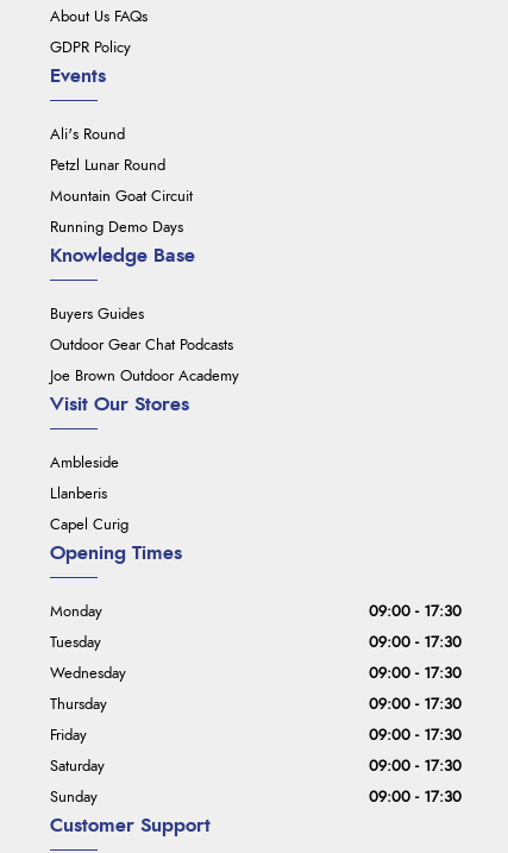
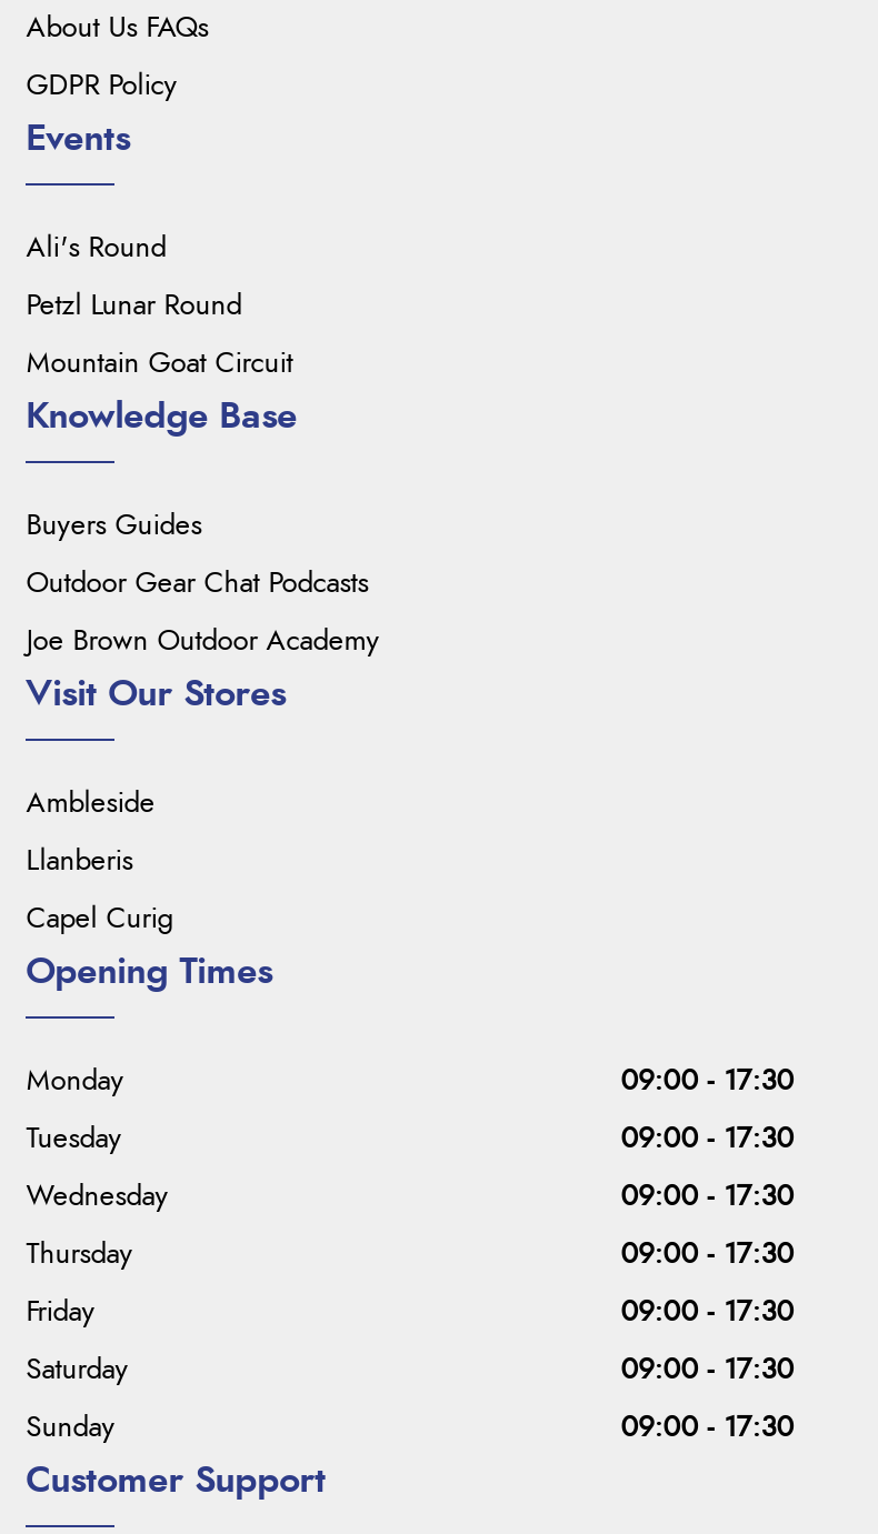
[50,219,183,235] Running Demo Days -> none

